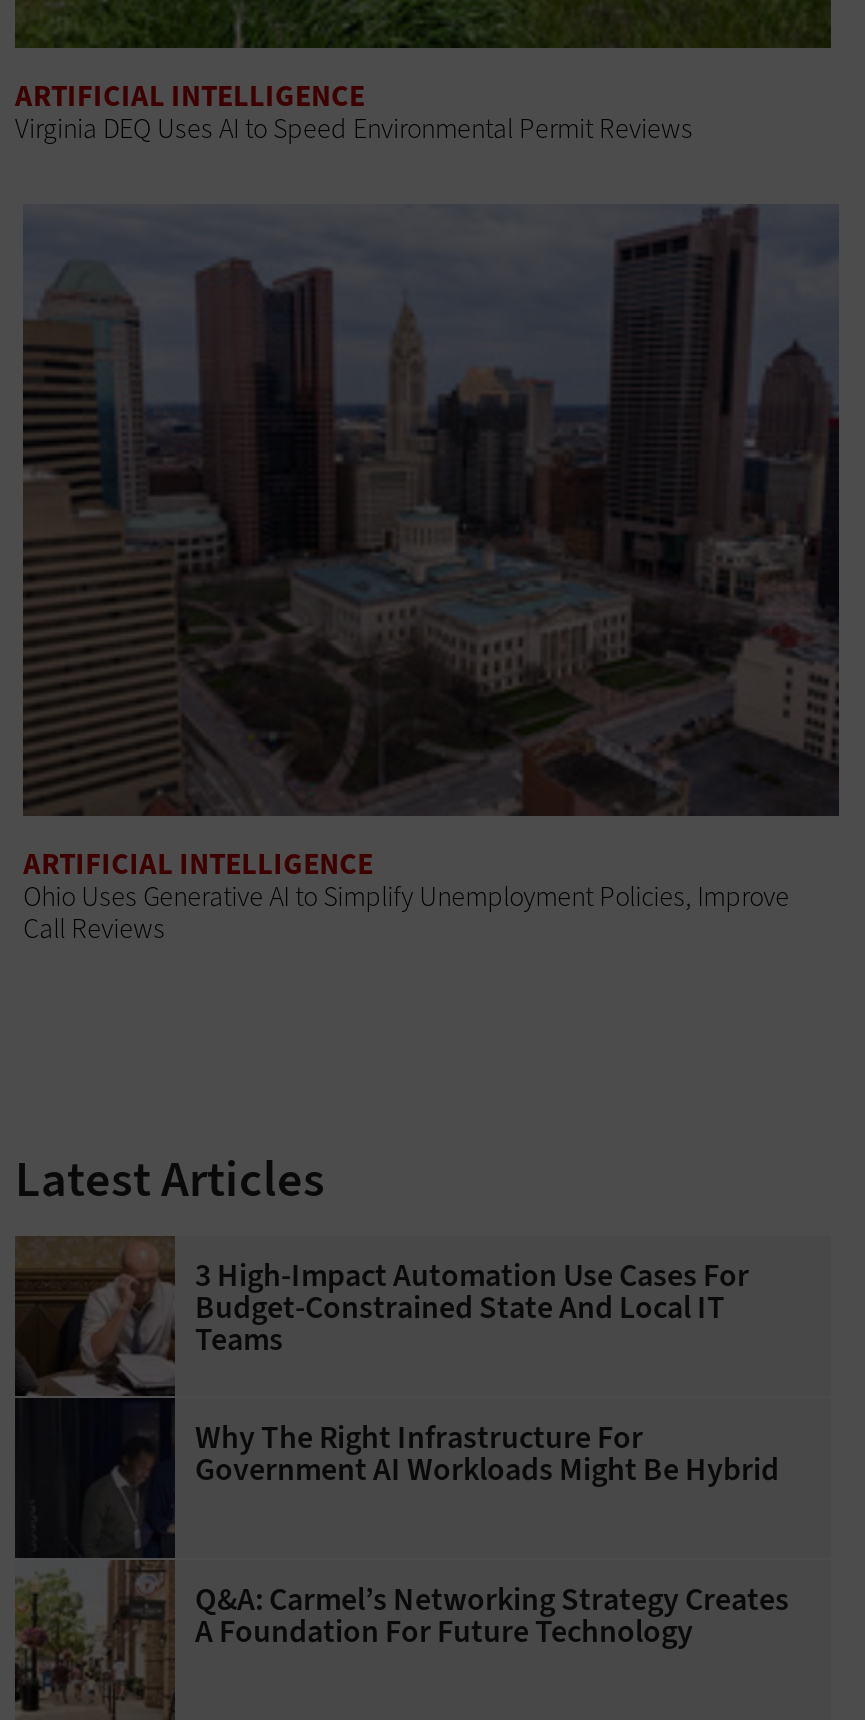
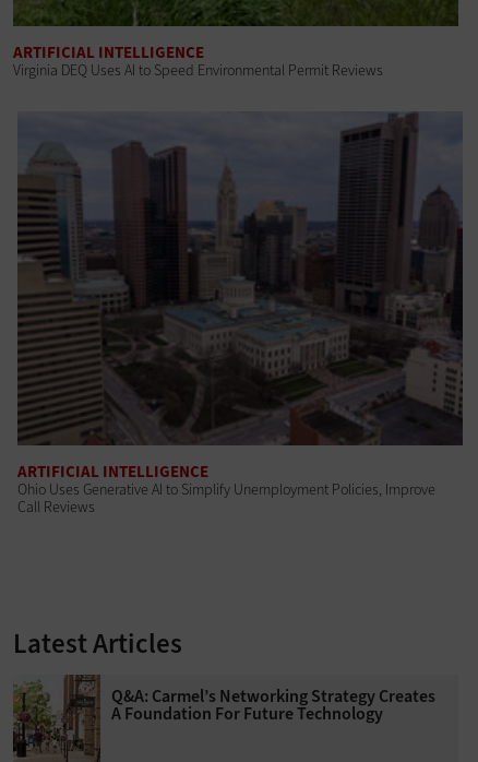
[13,1234,779,1560] [image] | 3 High-Impact Automation Use Cases For | Budget-Constrained State And Local IT | Teams | Why The Right Infrastructure For | Government AI Workloads Might Be Hybrid -> none

